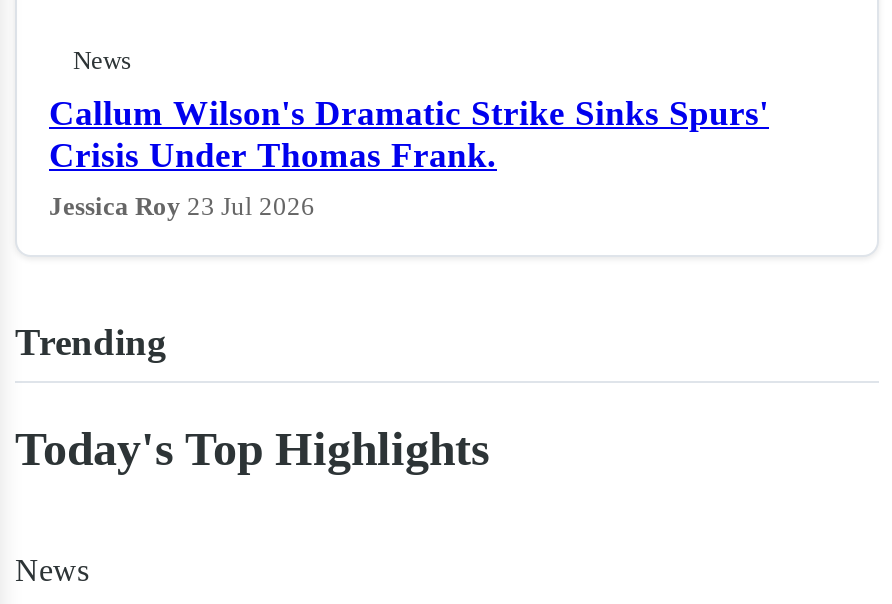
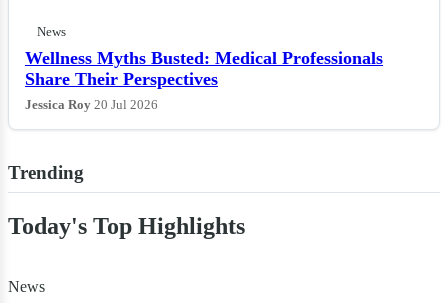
[49,93,769,221] Callum Wilson's Dramatic Strike Sinks Spurs' | Crisis Under Thomas Frank. | Jessica Roy 23 Jul 2026 -> [25,48,383,112] Wellness Myths Busted: Medical Professionals | Share Their Perspectives | Jessica Roy 20 Jul 2026

